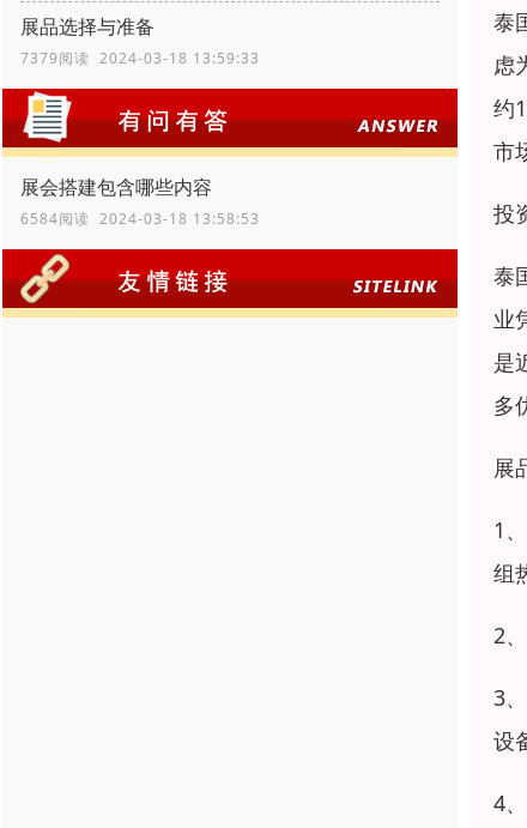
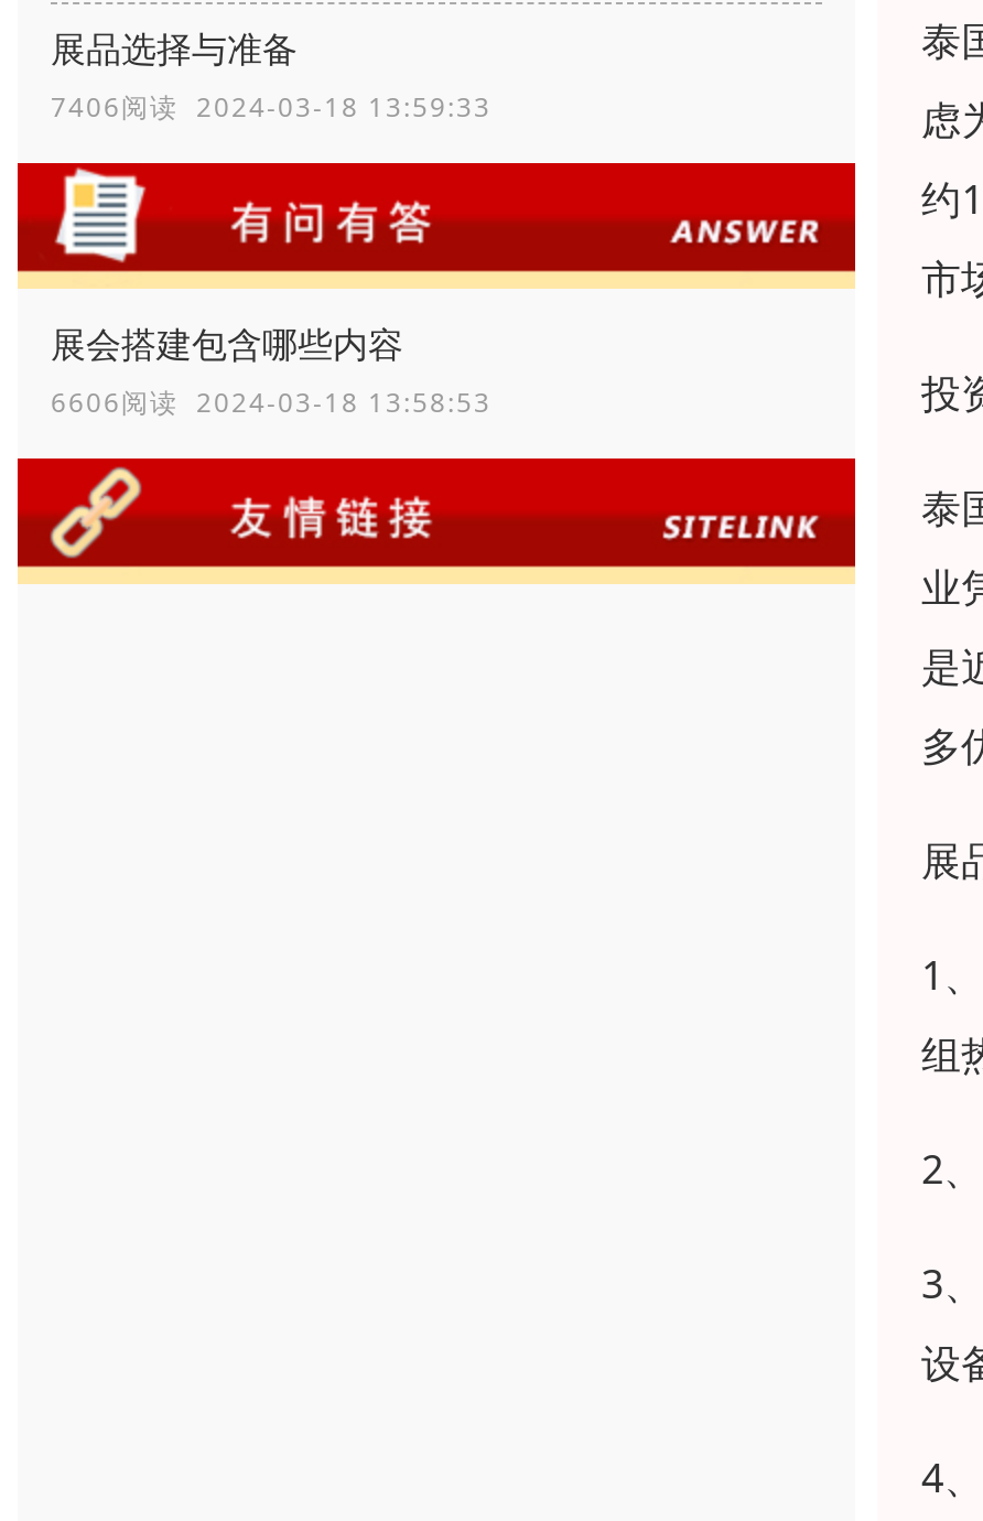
[20,48,260,68] 7379阅读 2024-03-18 13:59:33 -> [51,88,491,126] 7406阅读 2024-03-18 13:59:33
[20,209,260,229] 6584阅读 2024-03-18 13:58:53 -> [51,384,491,421] 6606阅读 2024-03-18 13:58:53

